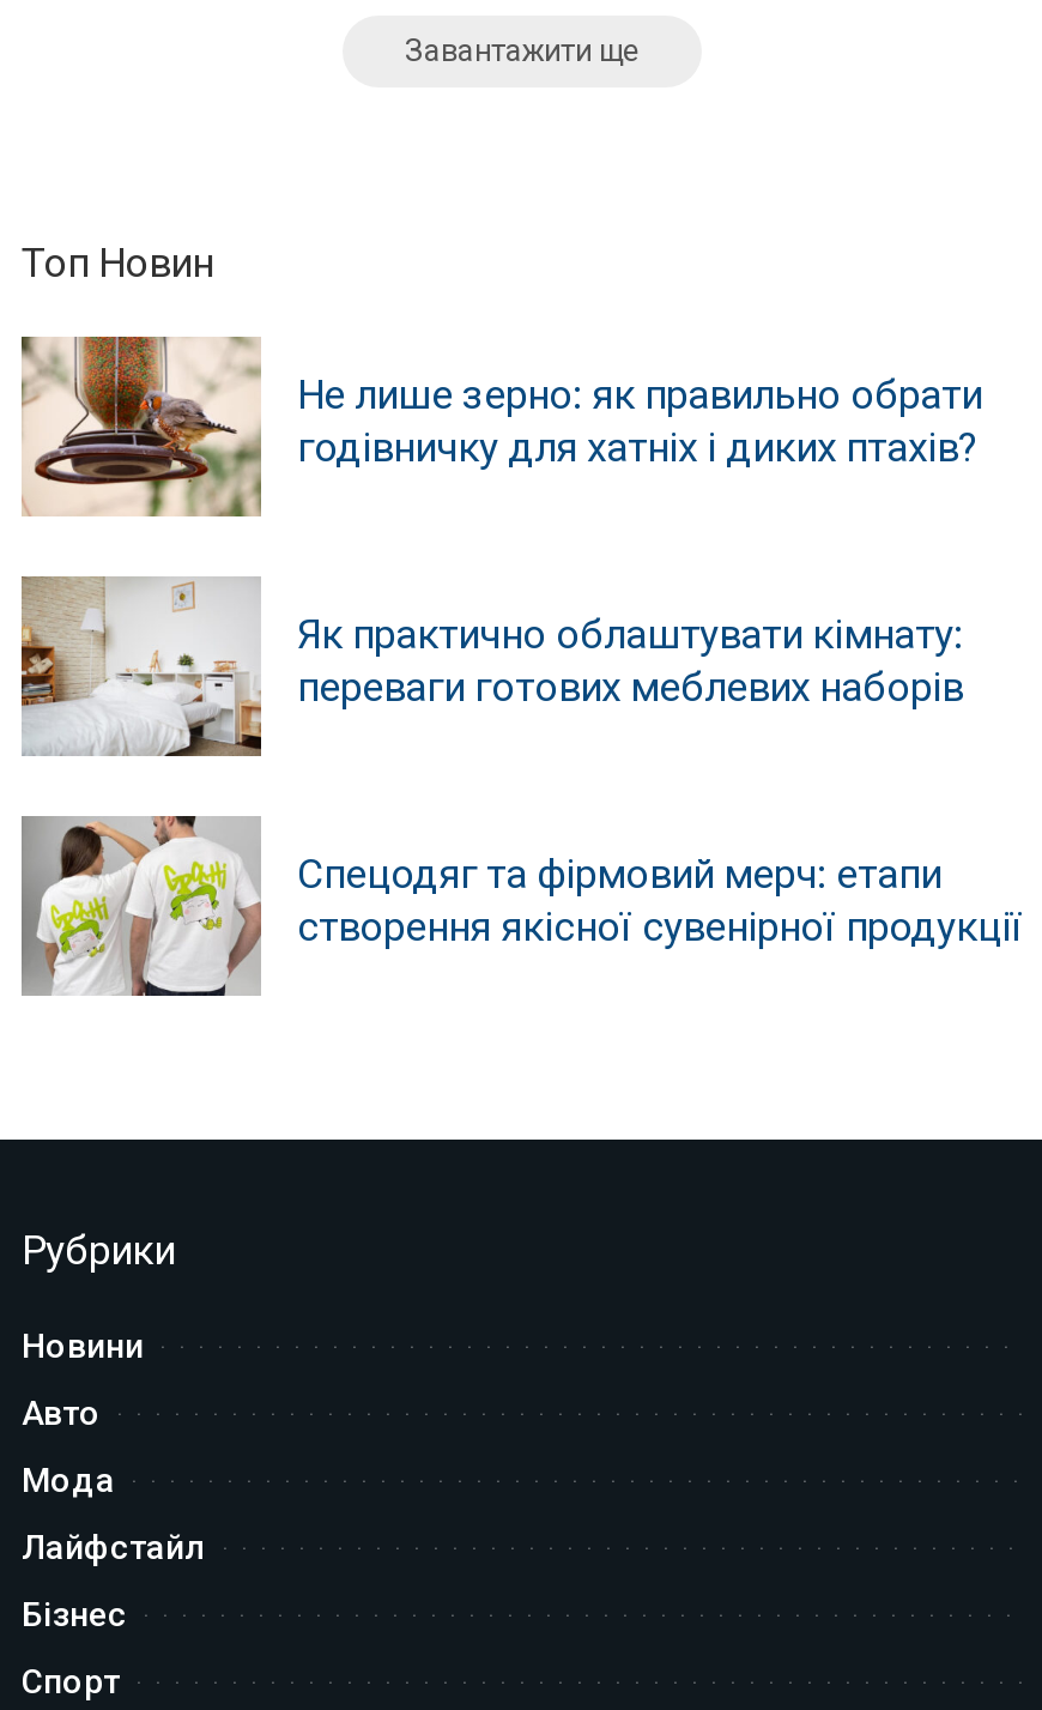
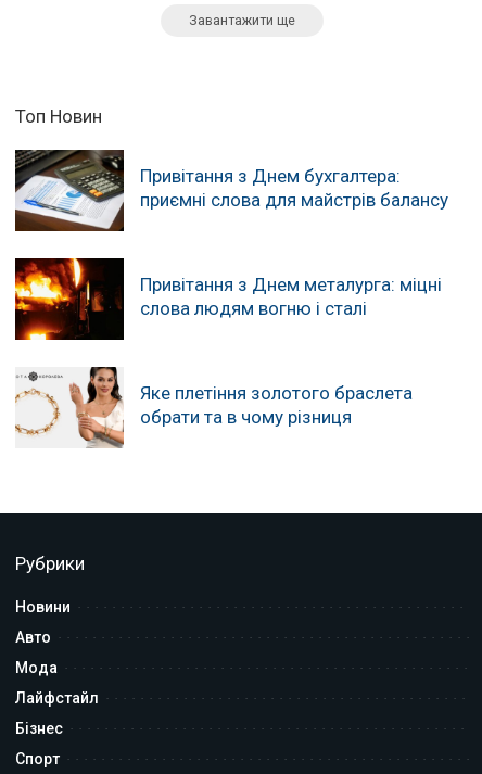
[19,334,982,519] [image] | Не лише зерно: як правильно обрати | годівничку для хатніх і диких птахів? -> [14,149,448,232] [image] | Привітання з Днем бухгалтера: | приємні слова для майстрів балансу
[19,576,963,759] [image] | Як практично облаштувати кімнату: | переваги готових меблевих наборів -> [14,257,442,341] [image] | Привітання з Днем металурга: міцні | слова людям вогню і сталі
[22,814,1023,998] [image] | Спецодяг та фірмовий мерч: етапи | створення якісної сувенірної продукції -> [15,366,413,448] [image] | Яке плетіння золотого браслета | обрати та в чому різниця

